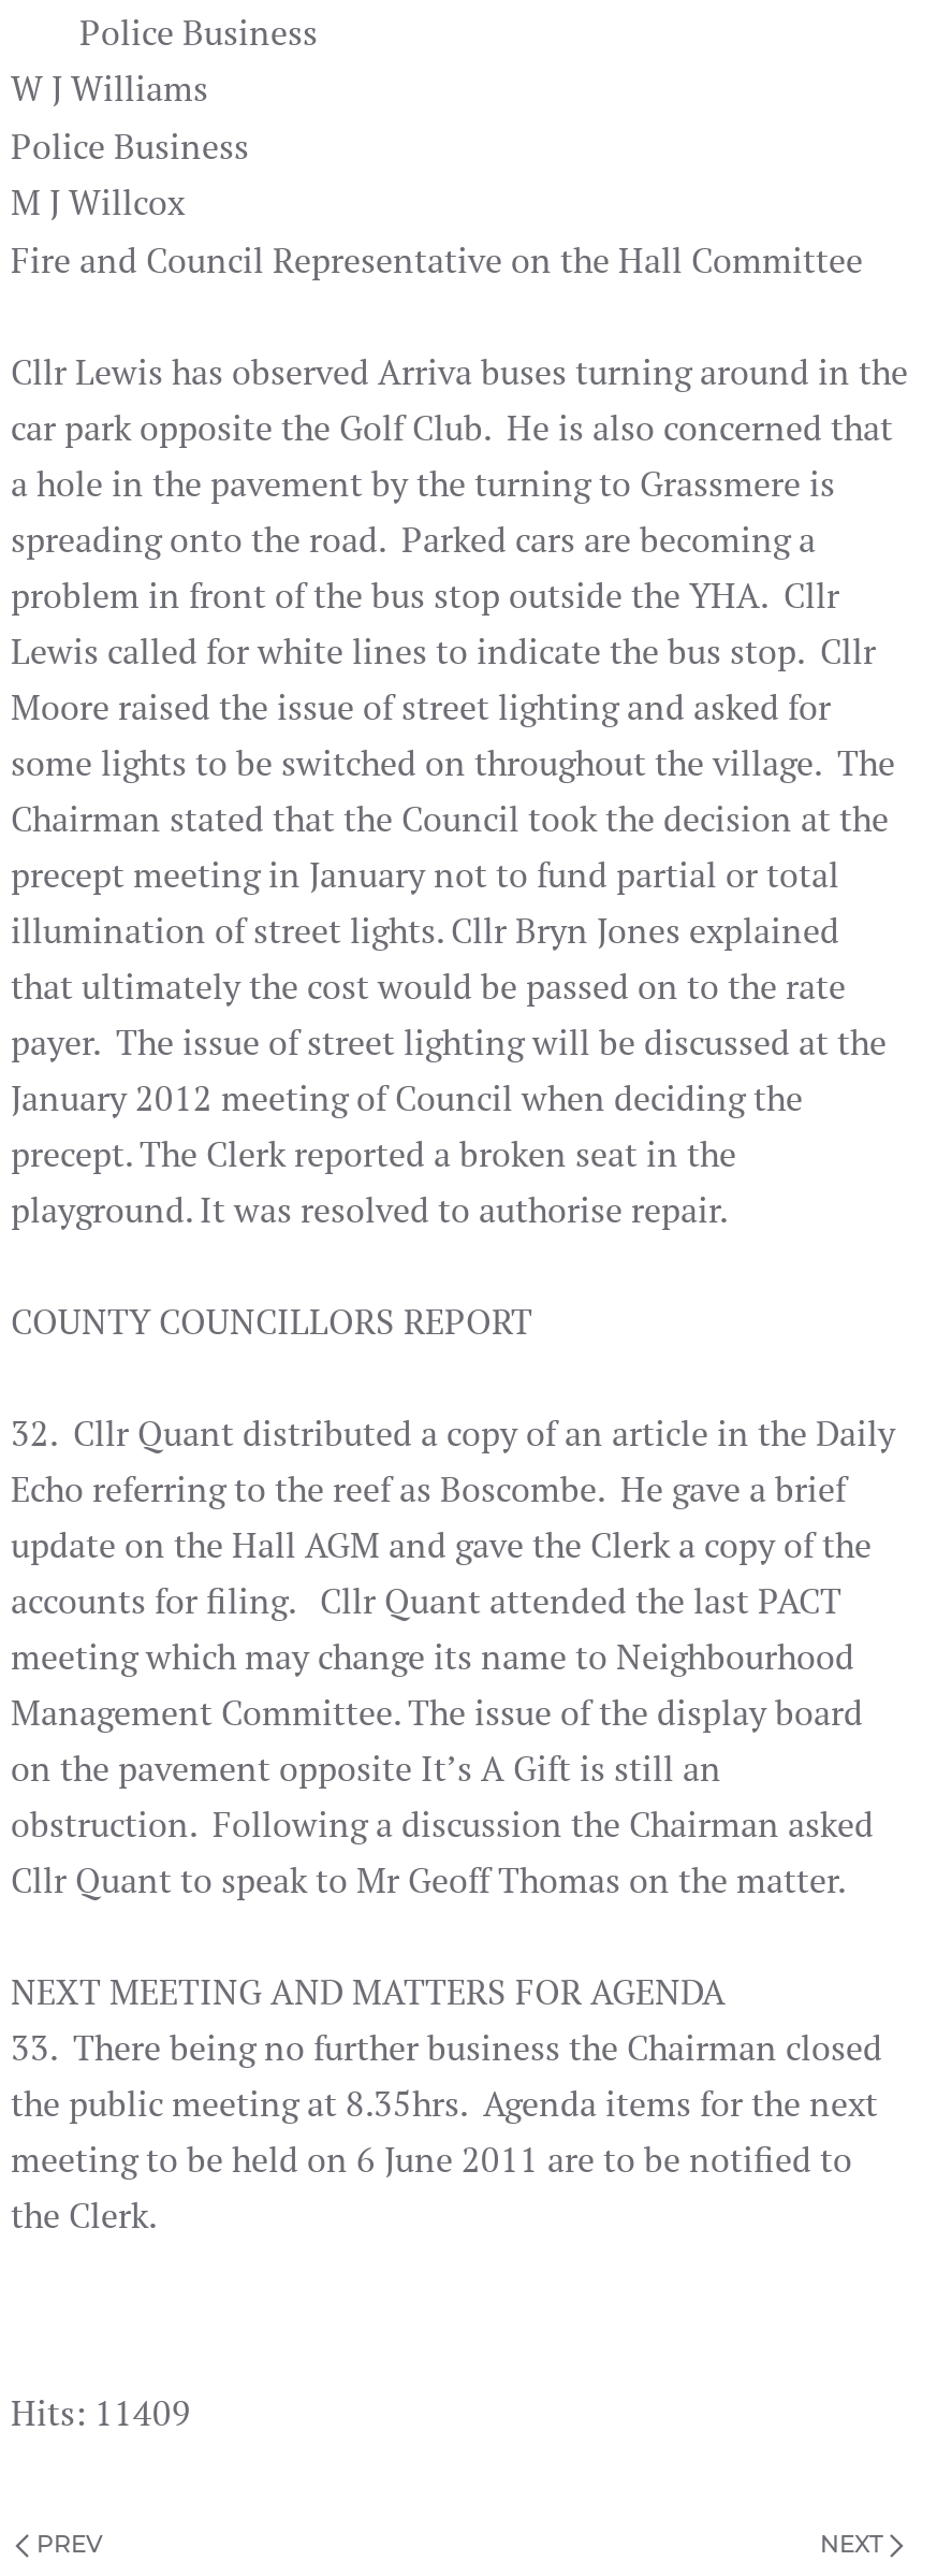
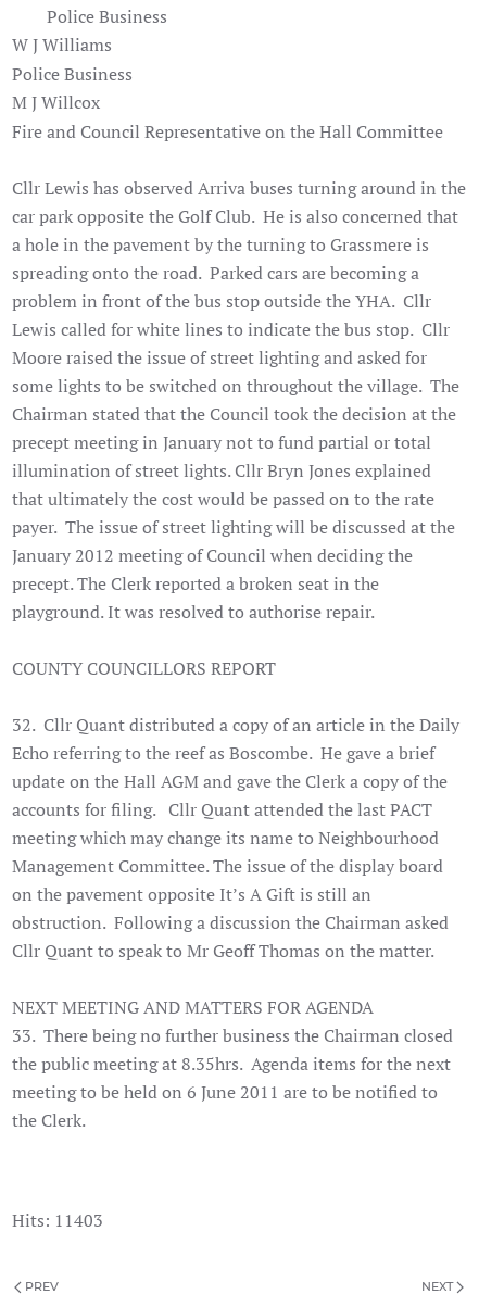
[11,2389,191,2436] Hits: 11409 -> [12,1208,103,1232] Hits: 11403

